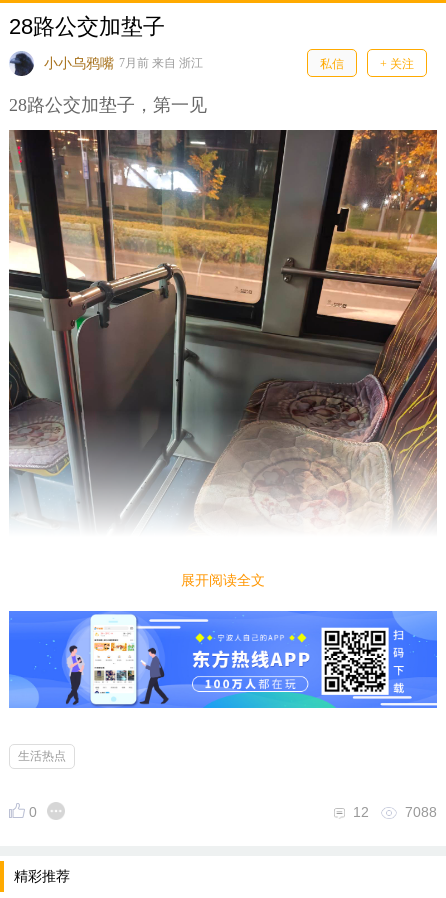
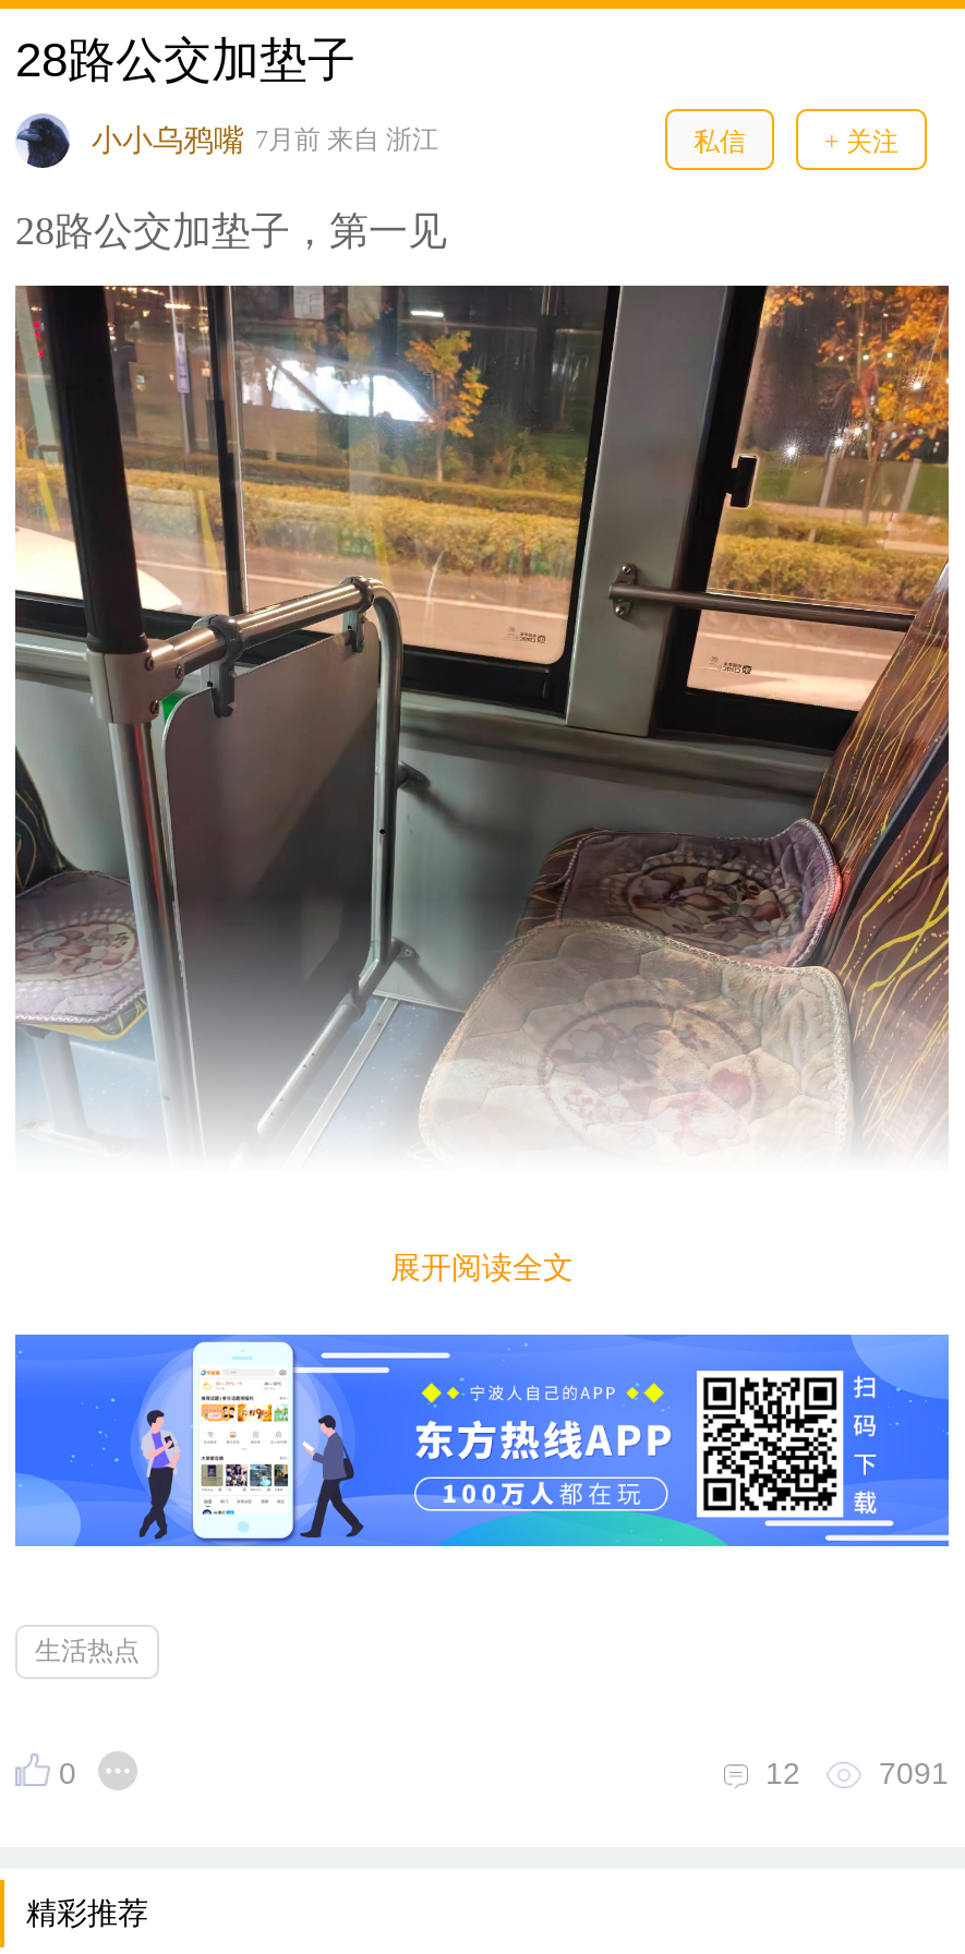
[349,804,437,820] 12 7088 -> [757,1756,949,1790] 12 7091

